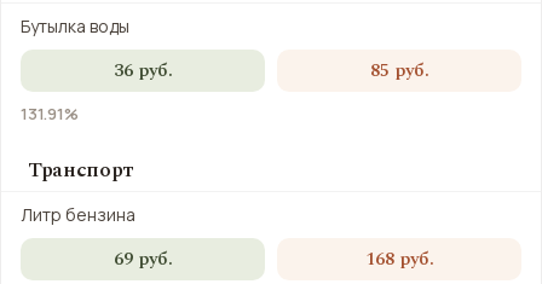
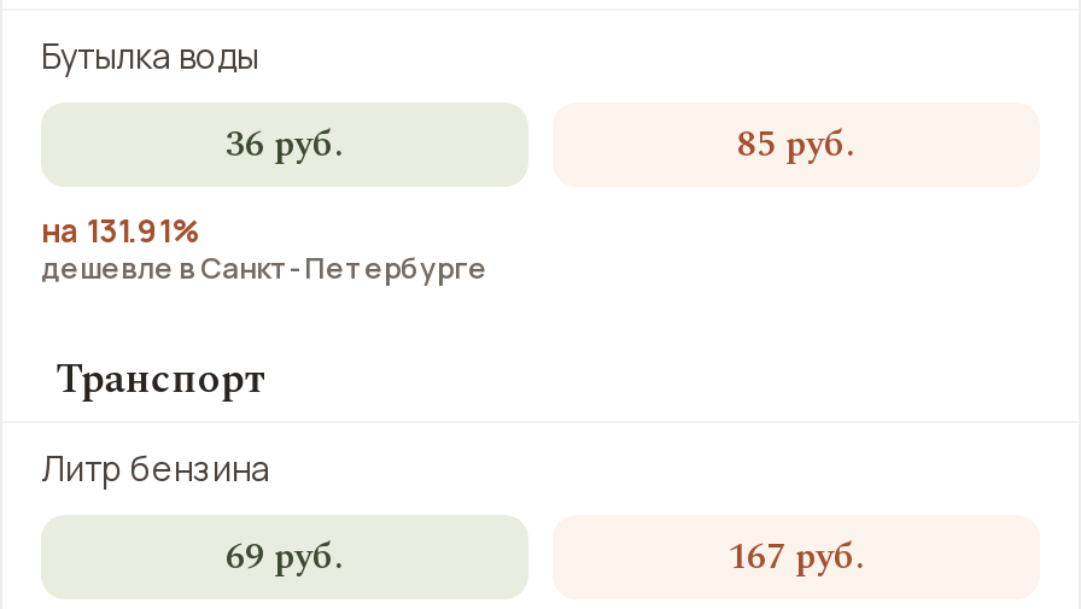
[21,103,79,124] 131.91% -> [41,209,487,288] на 131.91% | дешевле в Санкт-Петербурге
[365,245,434,273] 168 руб. -> [728,529,865,585] 167 руб.

